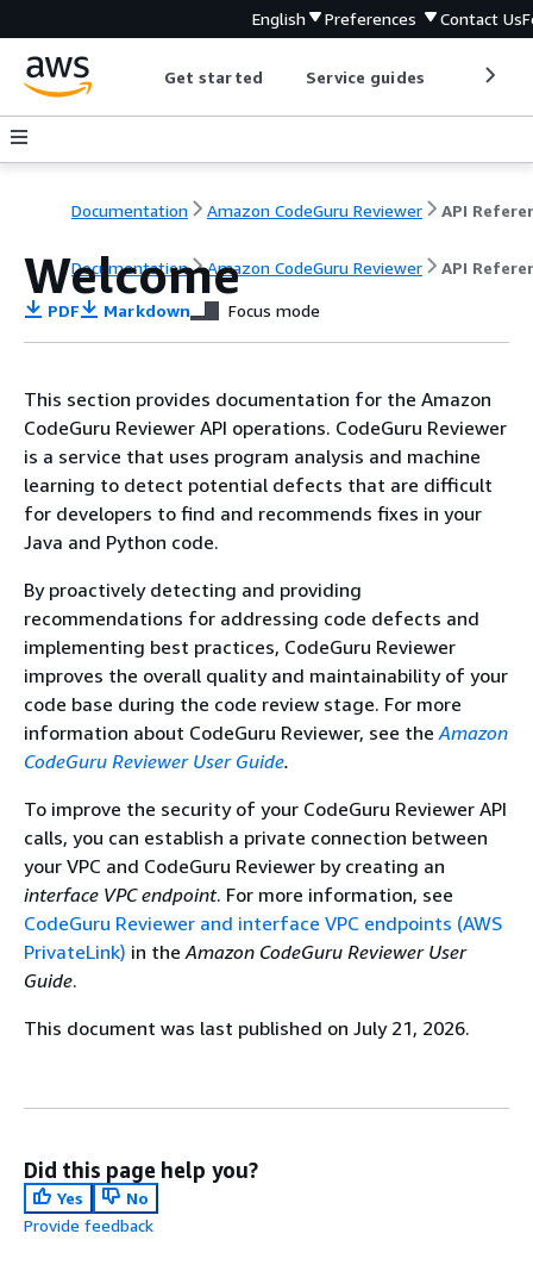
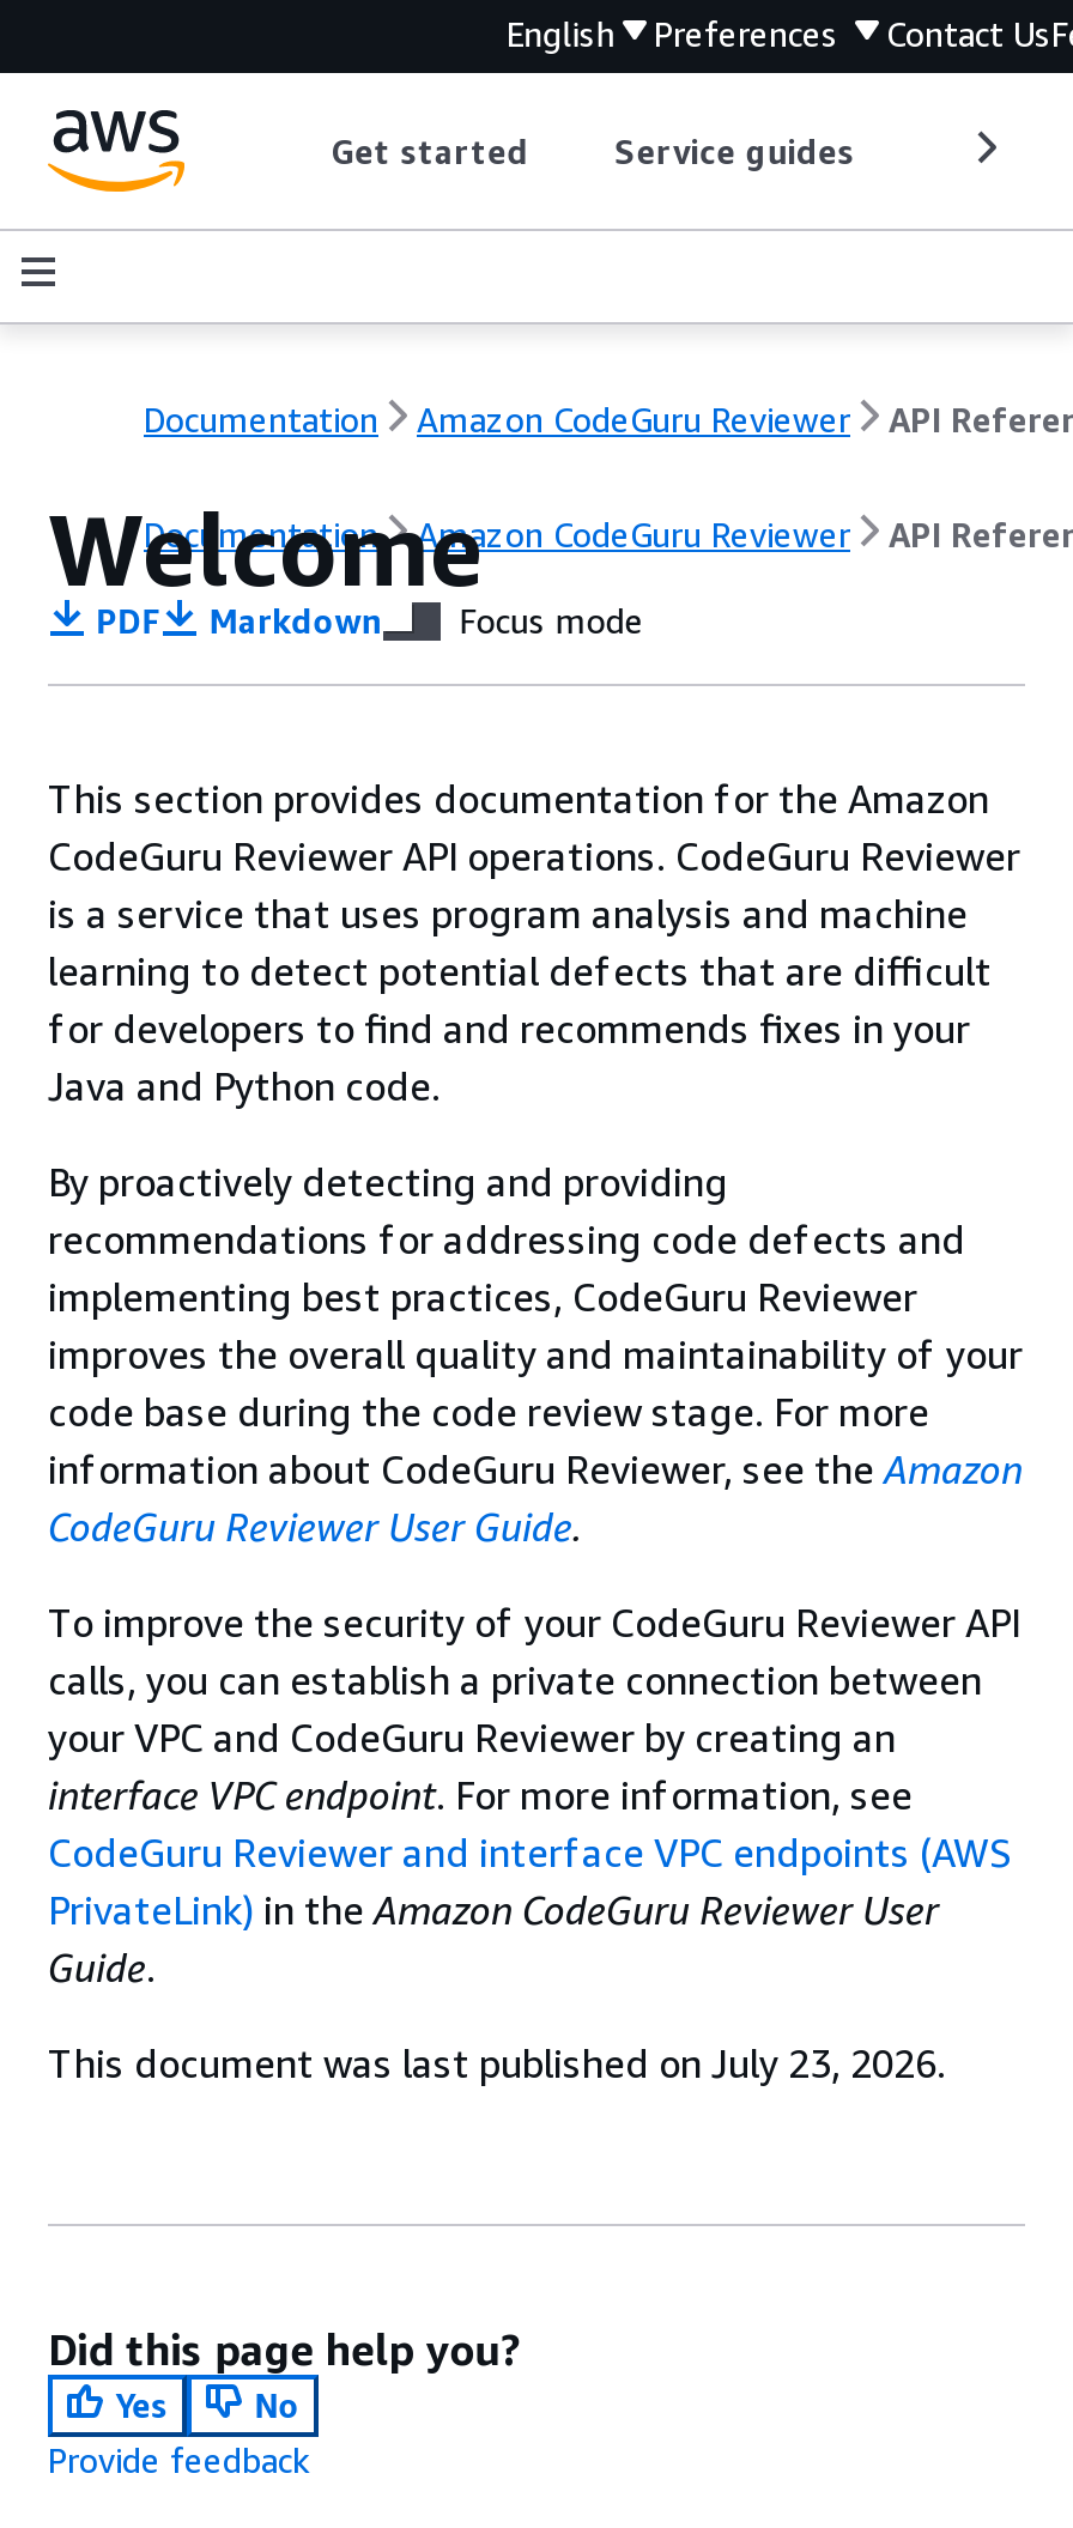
[24,1016,470,1040] This document was last published on July 21, 2026. -> [48,2039,946,2087] This document was last published on July 23, 2026.

